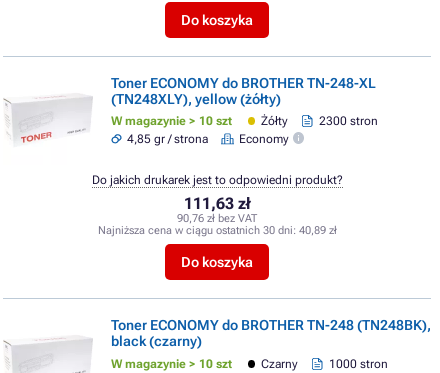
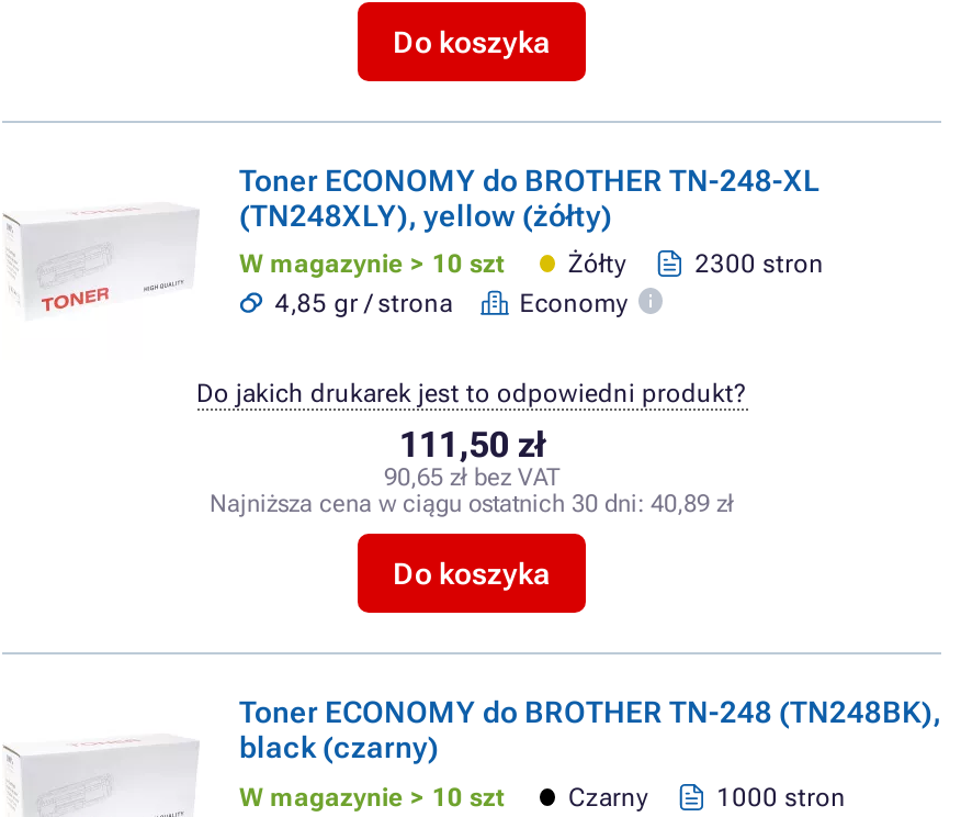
[184,194,250,213] 111,63 zł -> [399,424,544,465] 111,50 zł
[177,212,257,225] 90,76 zł bez VAT -> [384,463,559,492] 90,65 zł bez VAT

